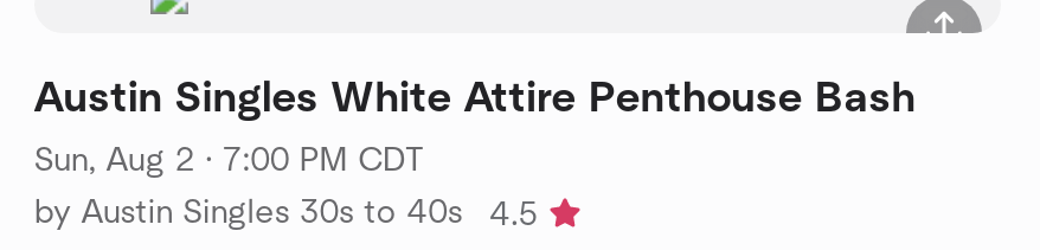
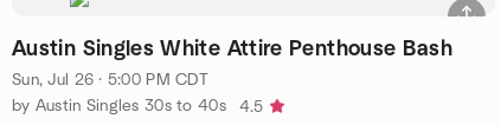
[34,143,425,177] Sun, Aug 2 · 7:00 PM CDT -> [12,71,208,88] Sun, Jul 26 · 5:00 PM CDT

